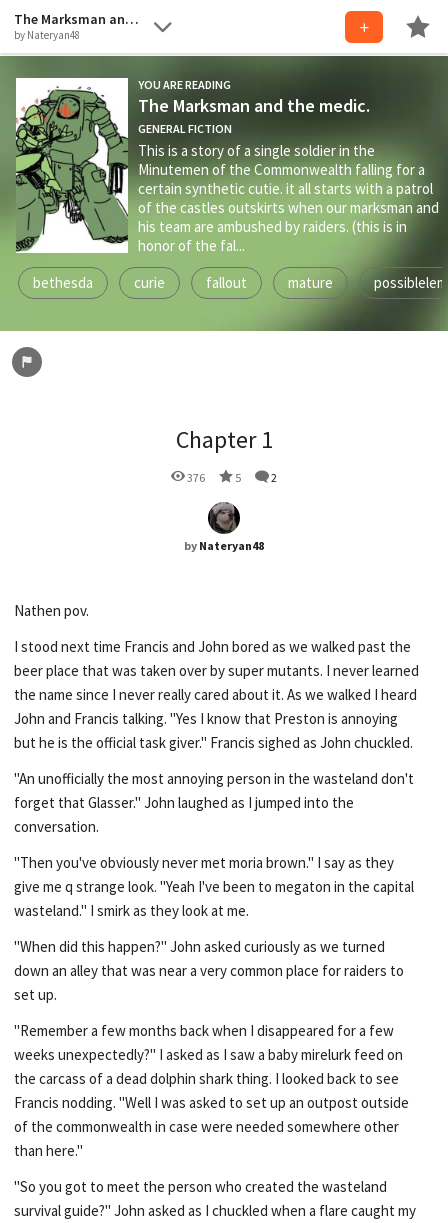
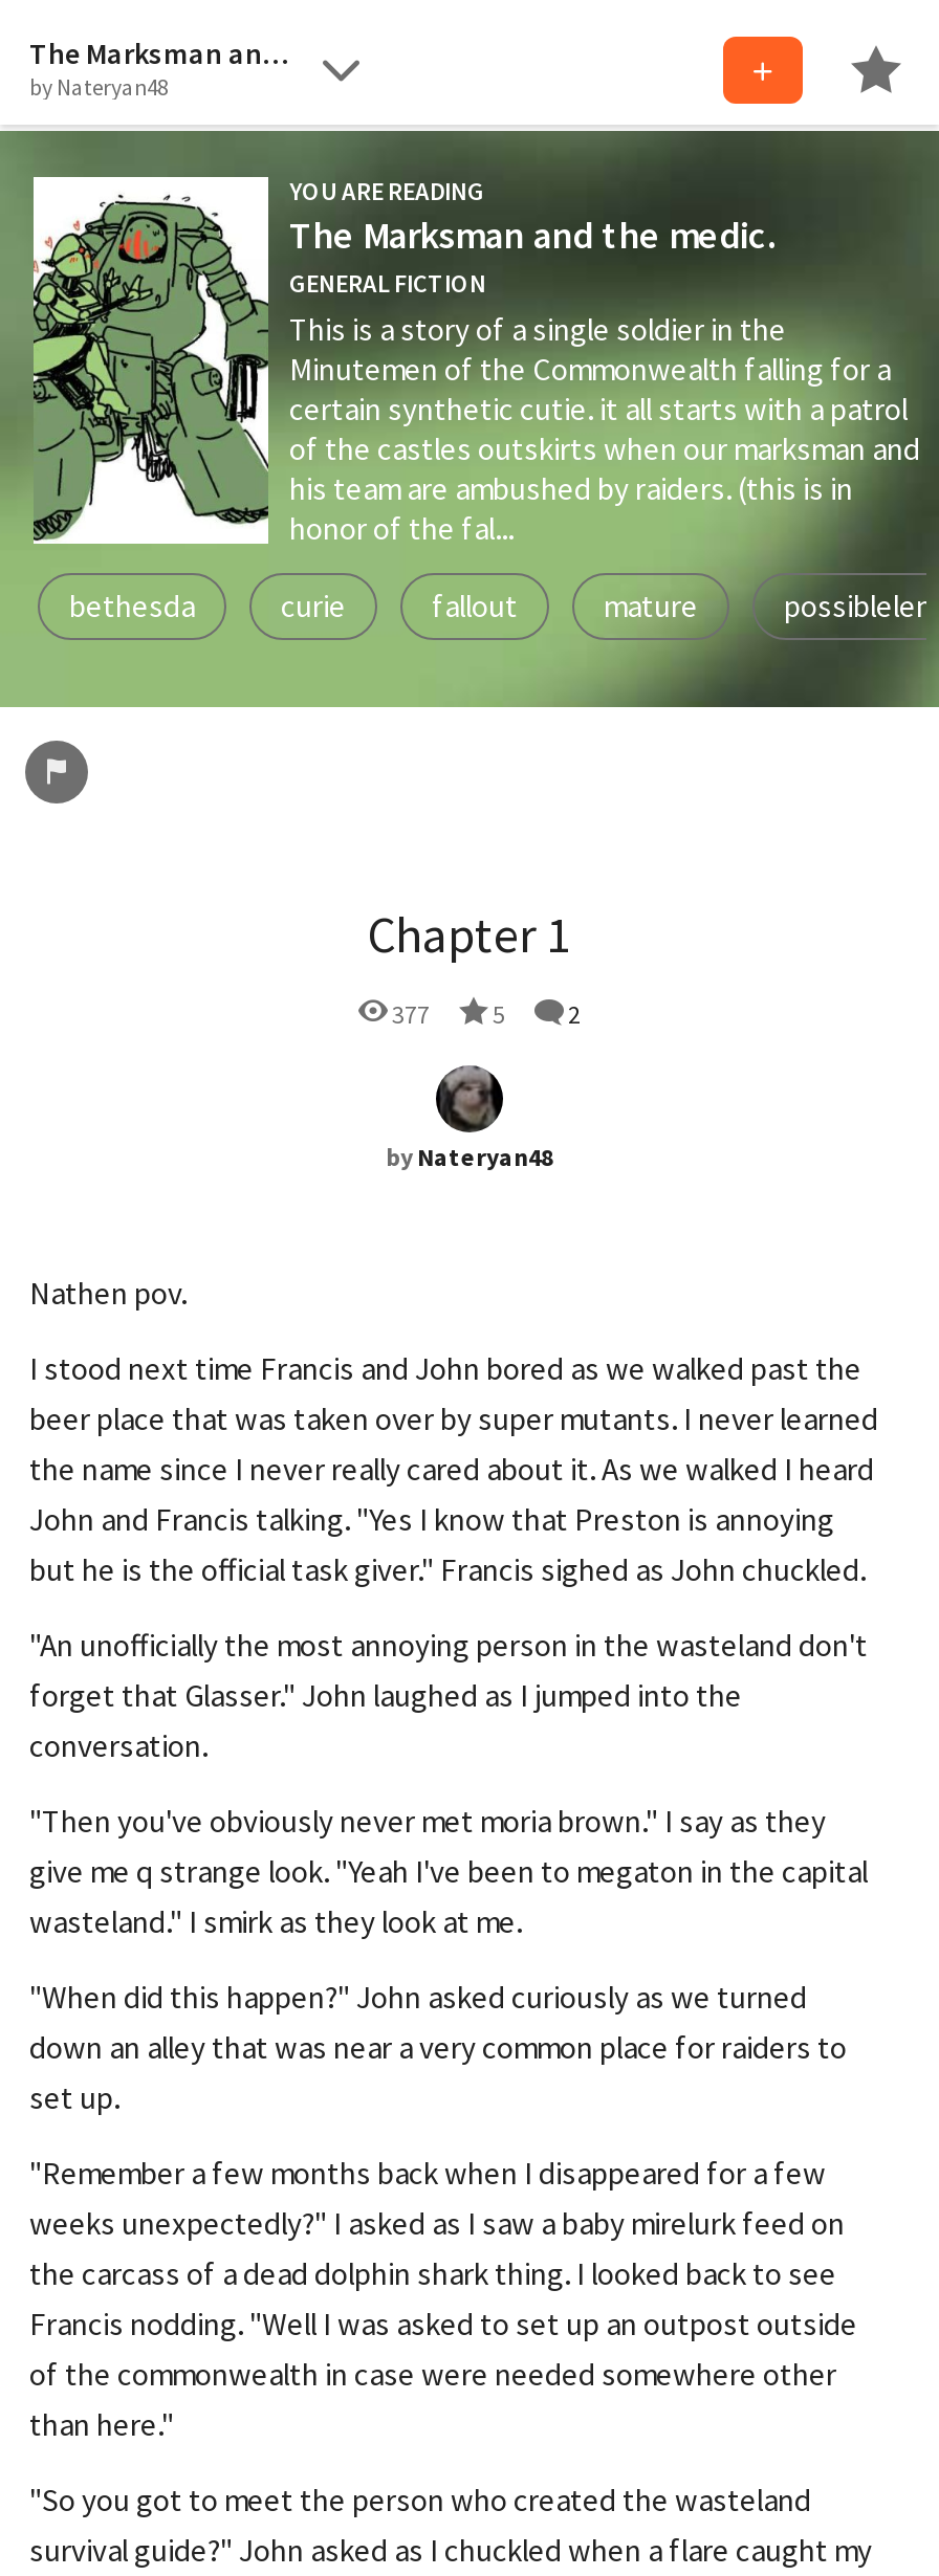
[185,470,277,485] 376 5 2 -> [388,998,581,1030] 377 5 2

